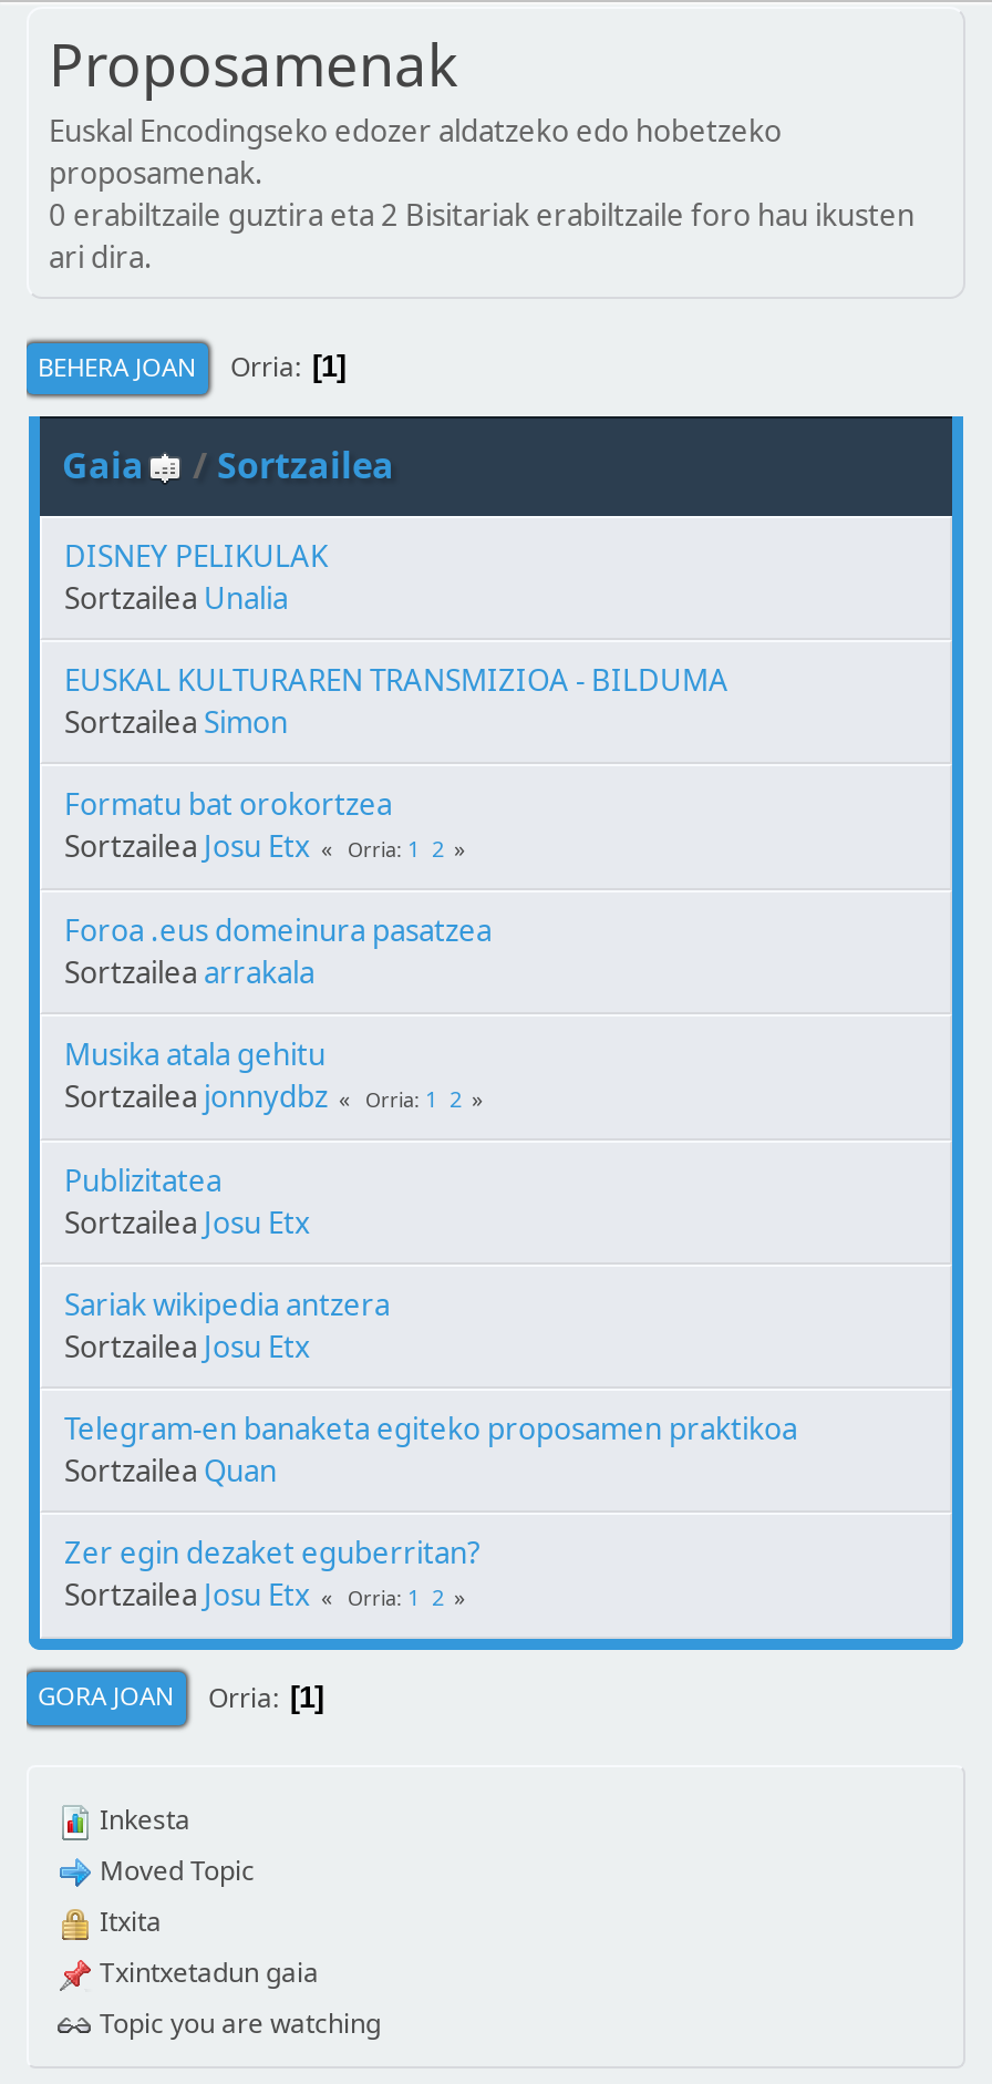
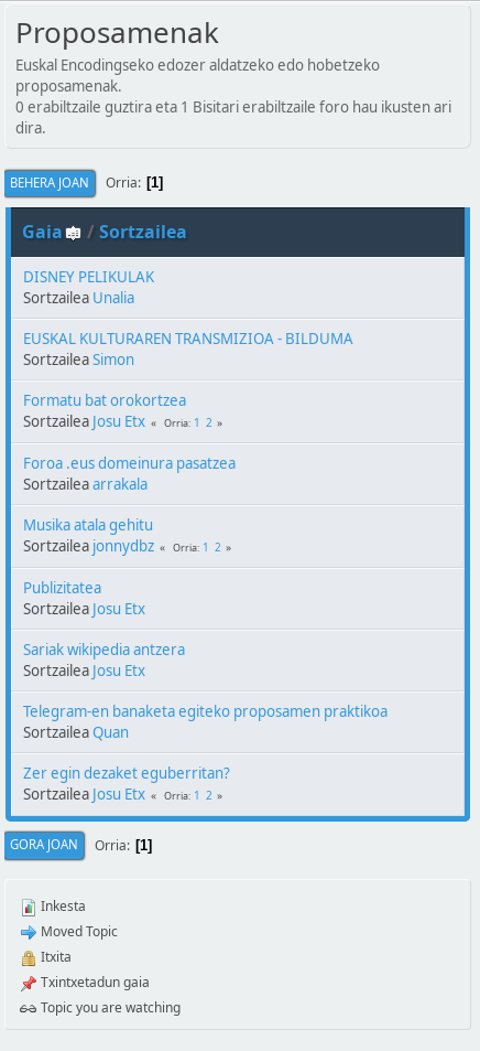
[49,194,914,276] 0 erabiltzaile guztira eta 2 Bisitariak erabiltzaile foro hau ikusten | ari dira. -> [15,96,451,137] 0 erabiltzaile guztira eta 1 Bisitari erabiltzaile foro hau ikusten ari | dira.

